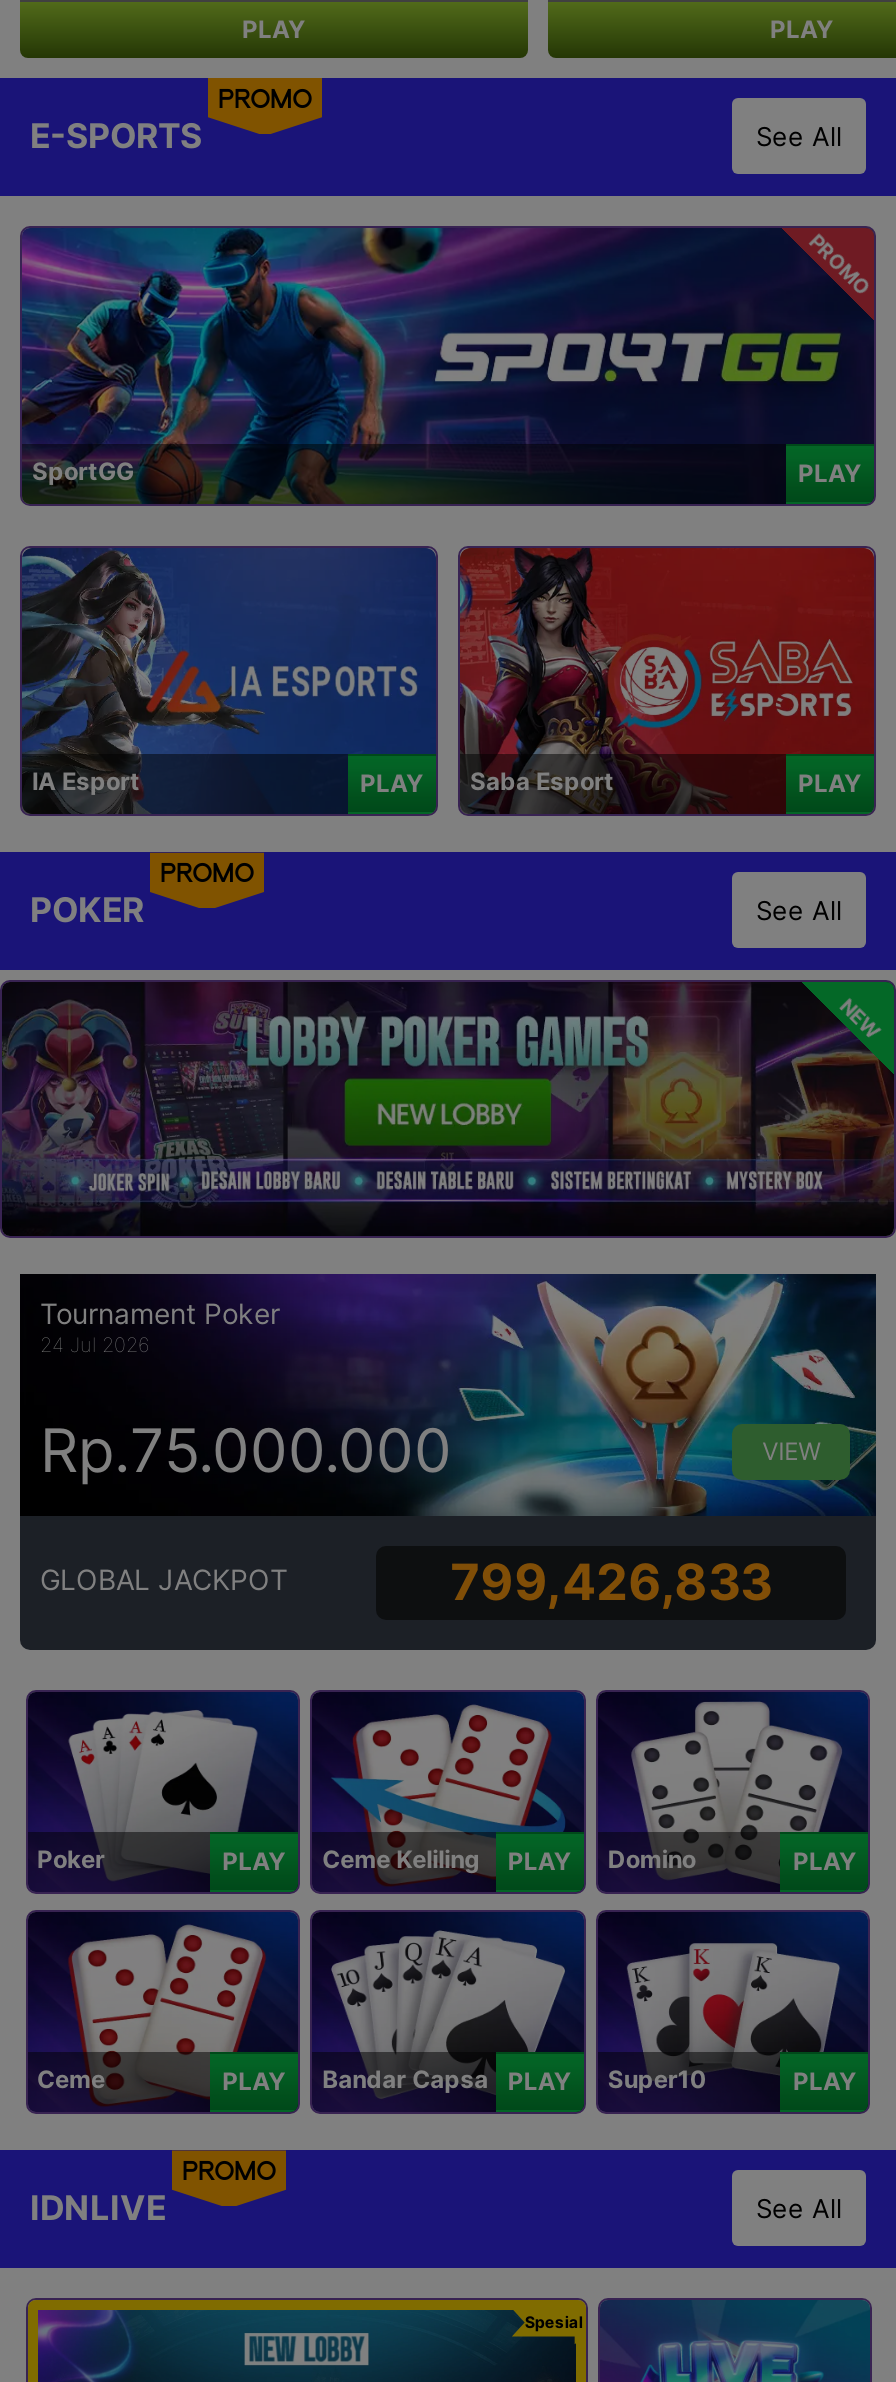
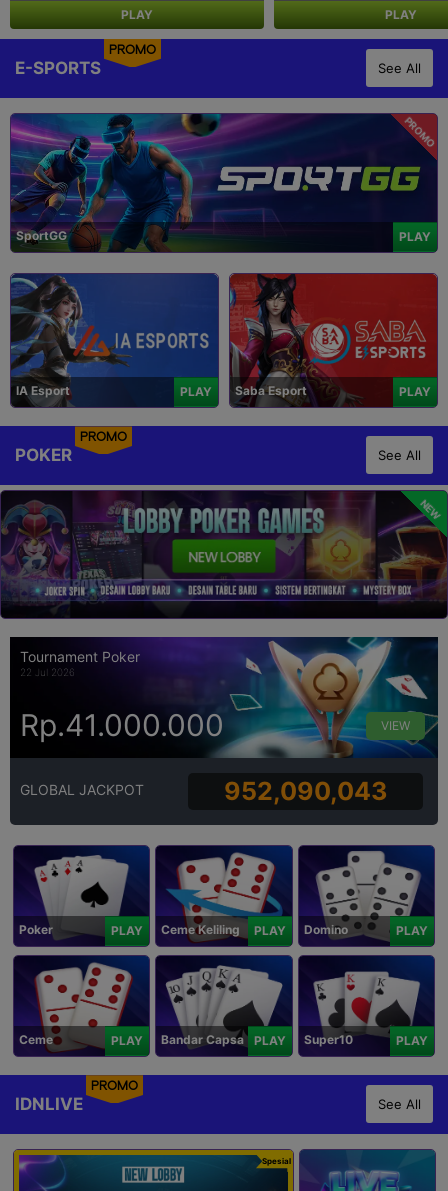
[40,1332,150,1356] 24 Jul 2026 -> [20,666,75,678] 22 Jul 2026
[40,1414,452,1486] Rp.75.000.000 -> [20,707,224,743] Rp.41.000.000
[450,1553,772,1613] 799,426,833 -> [224,776,387,806] 952,090,043

